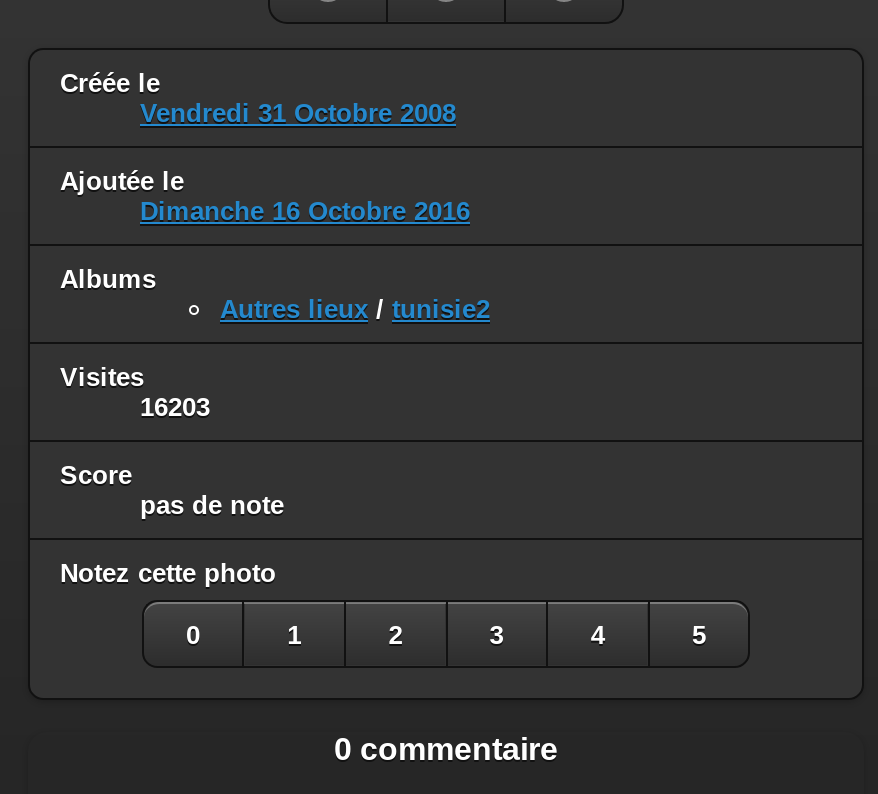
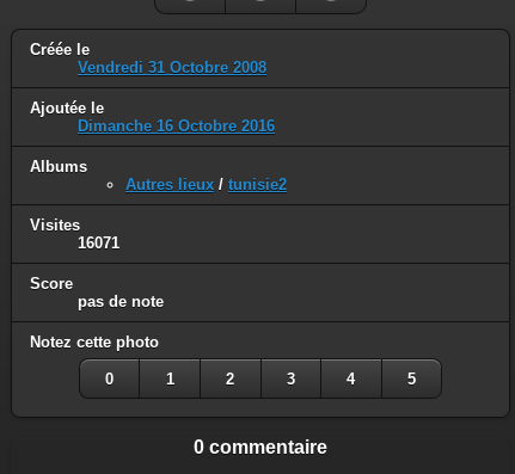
[140,392,210,422] 16203 -> [78,234,119,252] 16071

